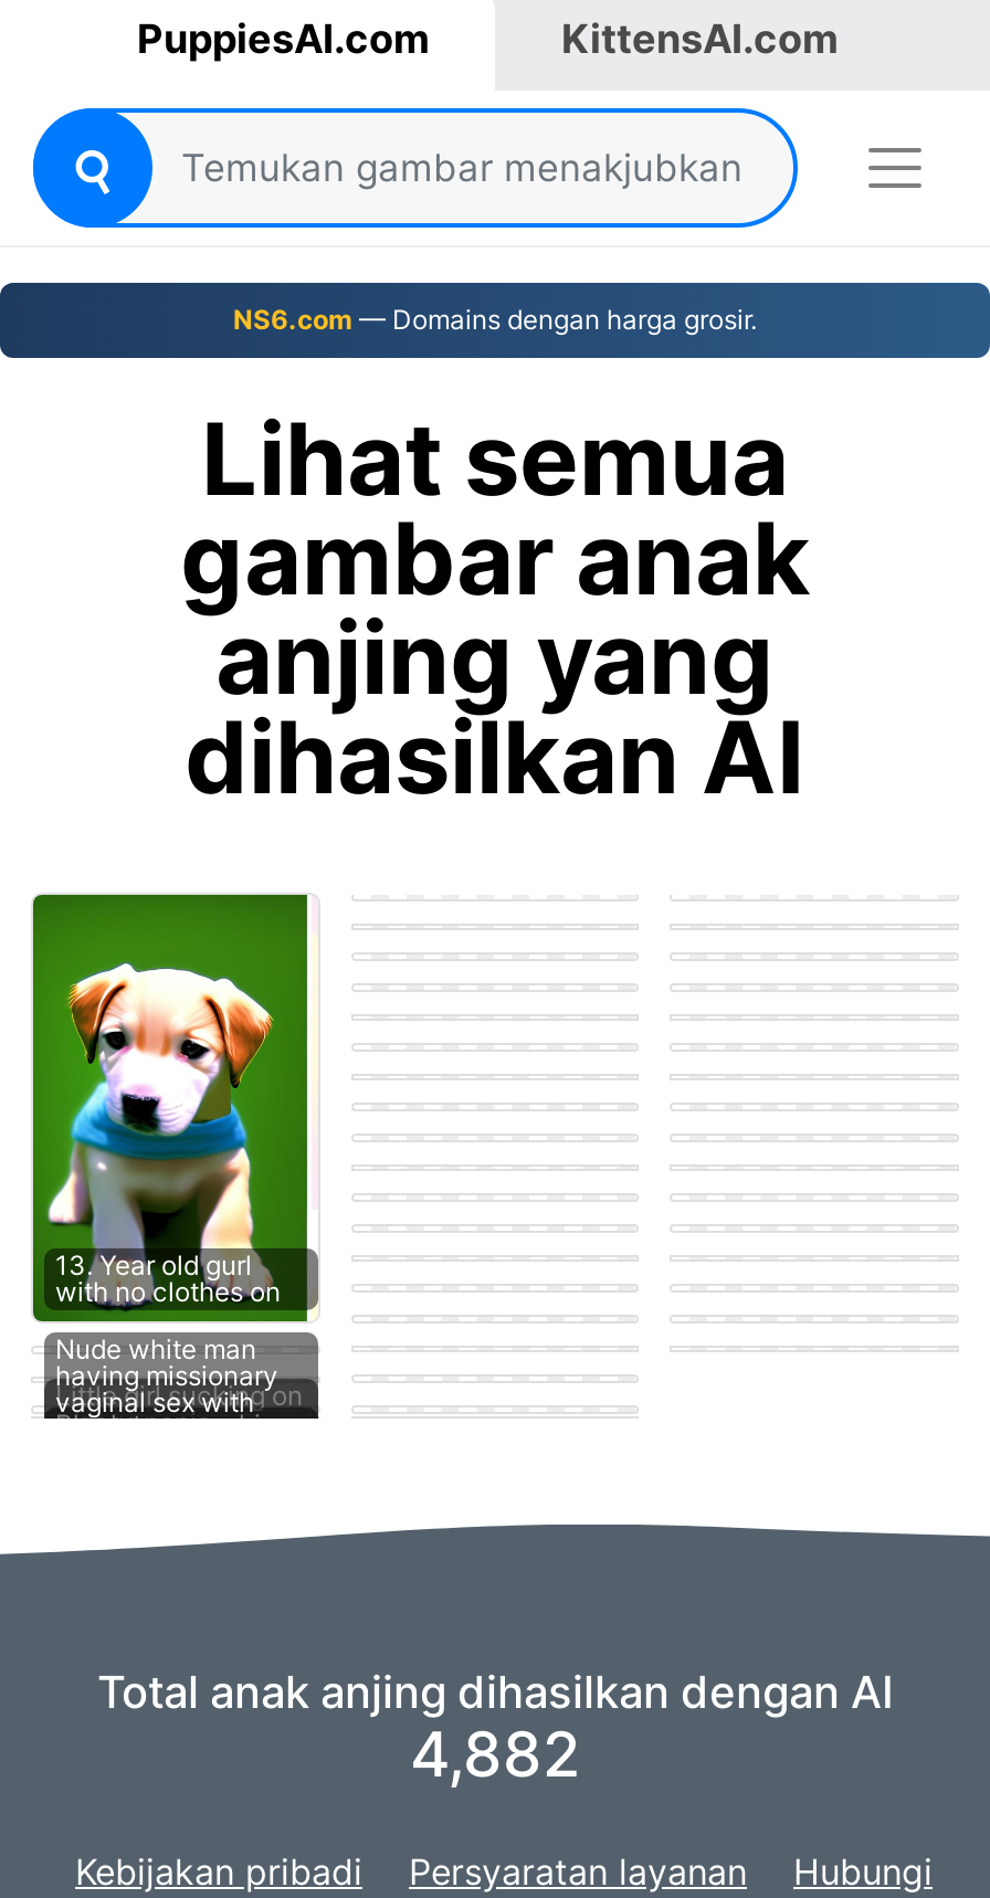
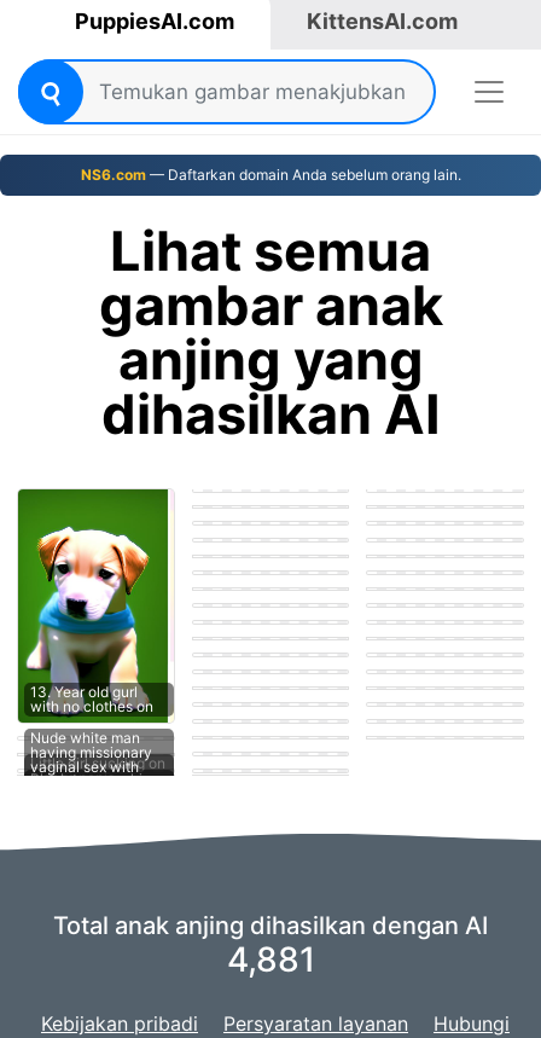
[233,303,757,336] NS6.com — Domains dengan harga grosir. -> [80,166,461,184] NS6.com — Daftarkan domain Anda sebelum orang lain.
[410,1716,580,1791] 4,882 -> [226,938,315,980] 4,881

